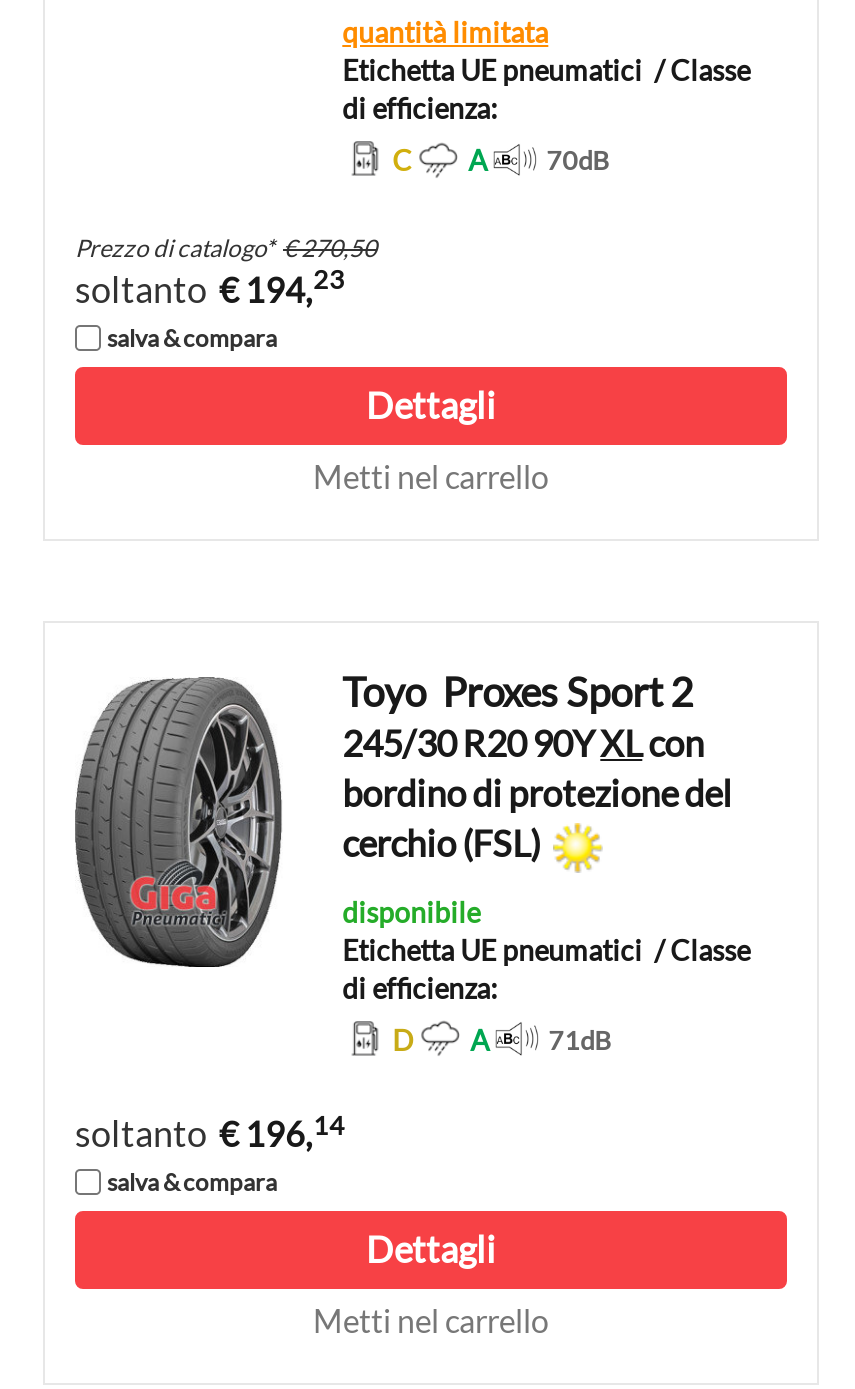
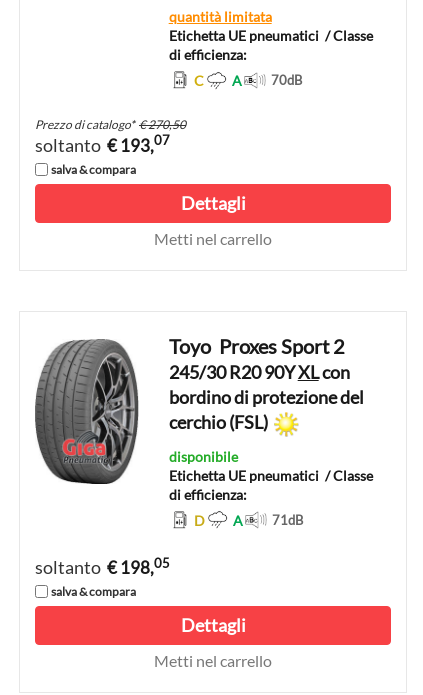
[75,263,345,310] soltanto € 194,23 -> [35,132,170,156] soltanto € 193,07
[75,1109,345,1156] soltanto € 196,14 -> [35,555,170,578] soltanto € 198,05

